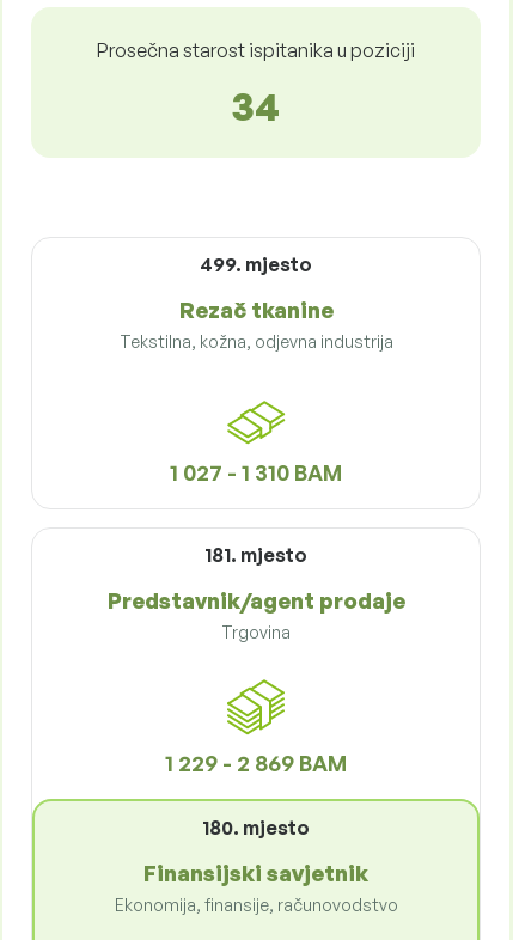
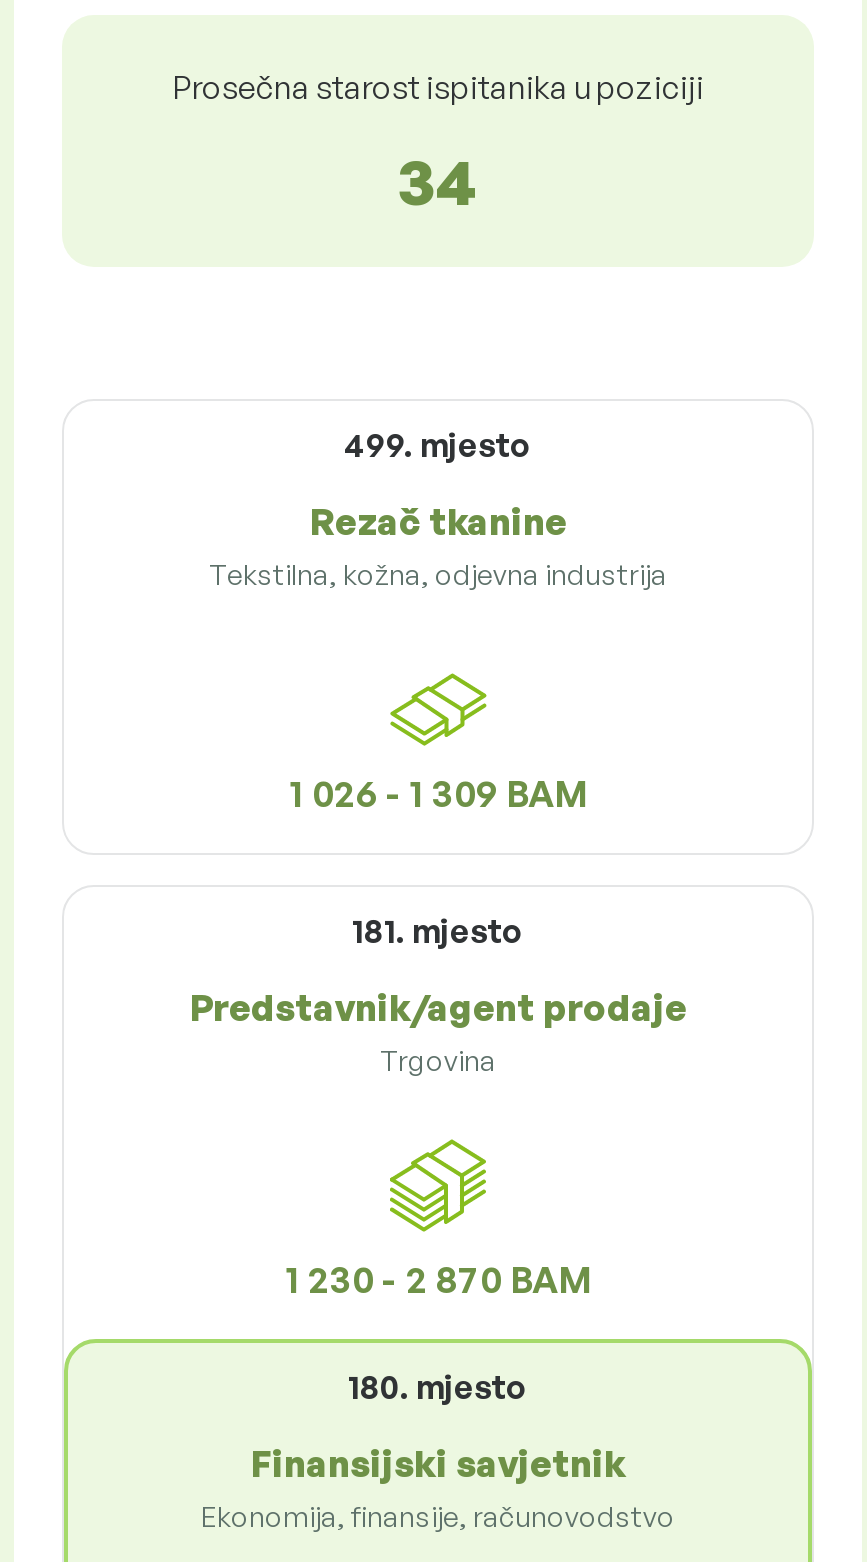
[170,459,342,486] 1 027 - 1 310 BAM -> [290,771,586,815] 1 026 - 1 309 BAM
[165,750,347,776] 1 229 - 2 869 BAM -> [286,1257,590,1301] 1 230 - 2 870 BAM

